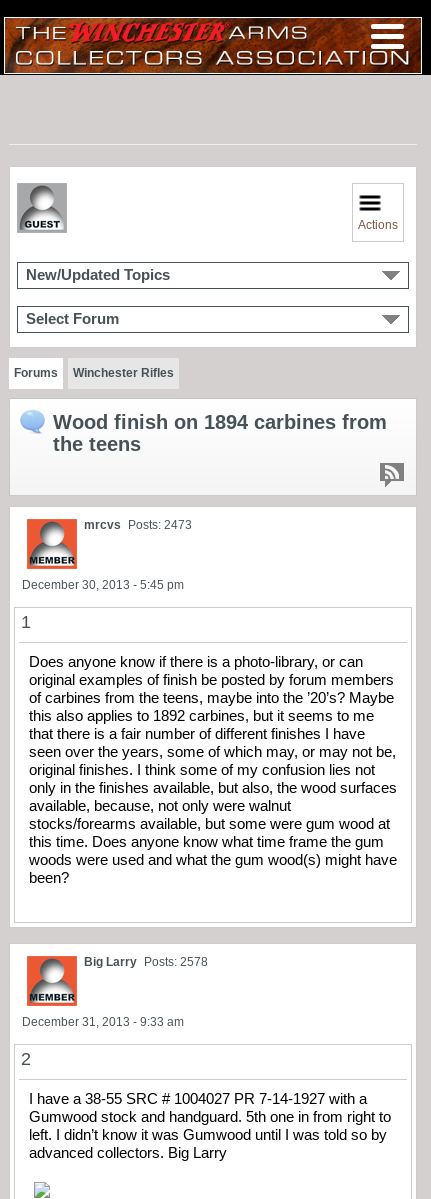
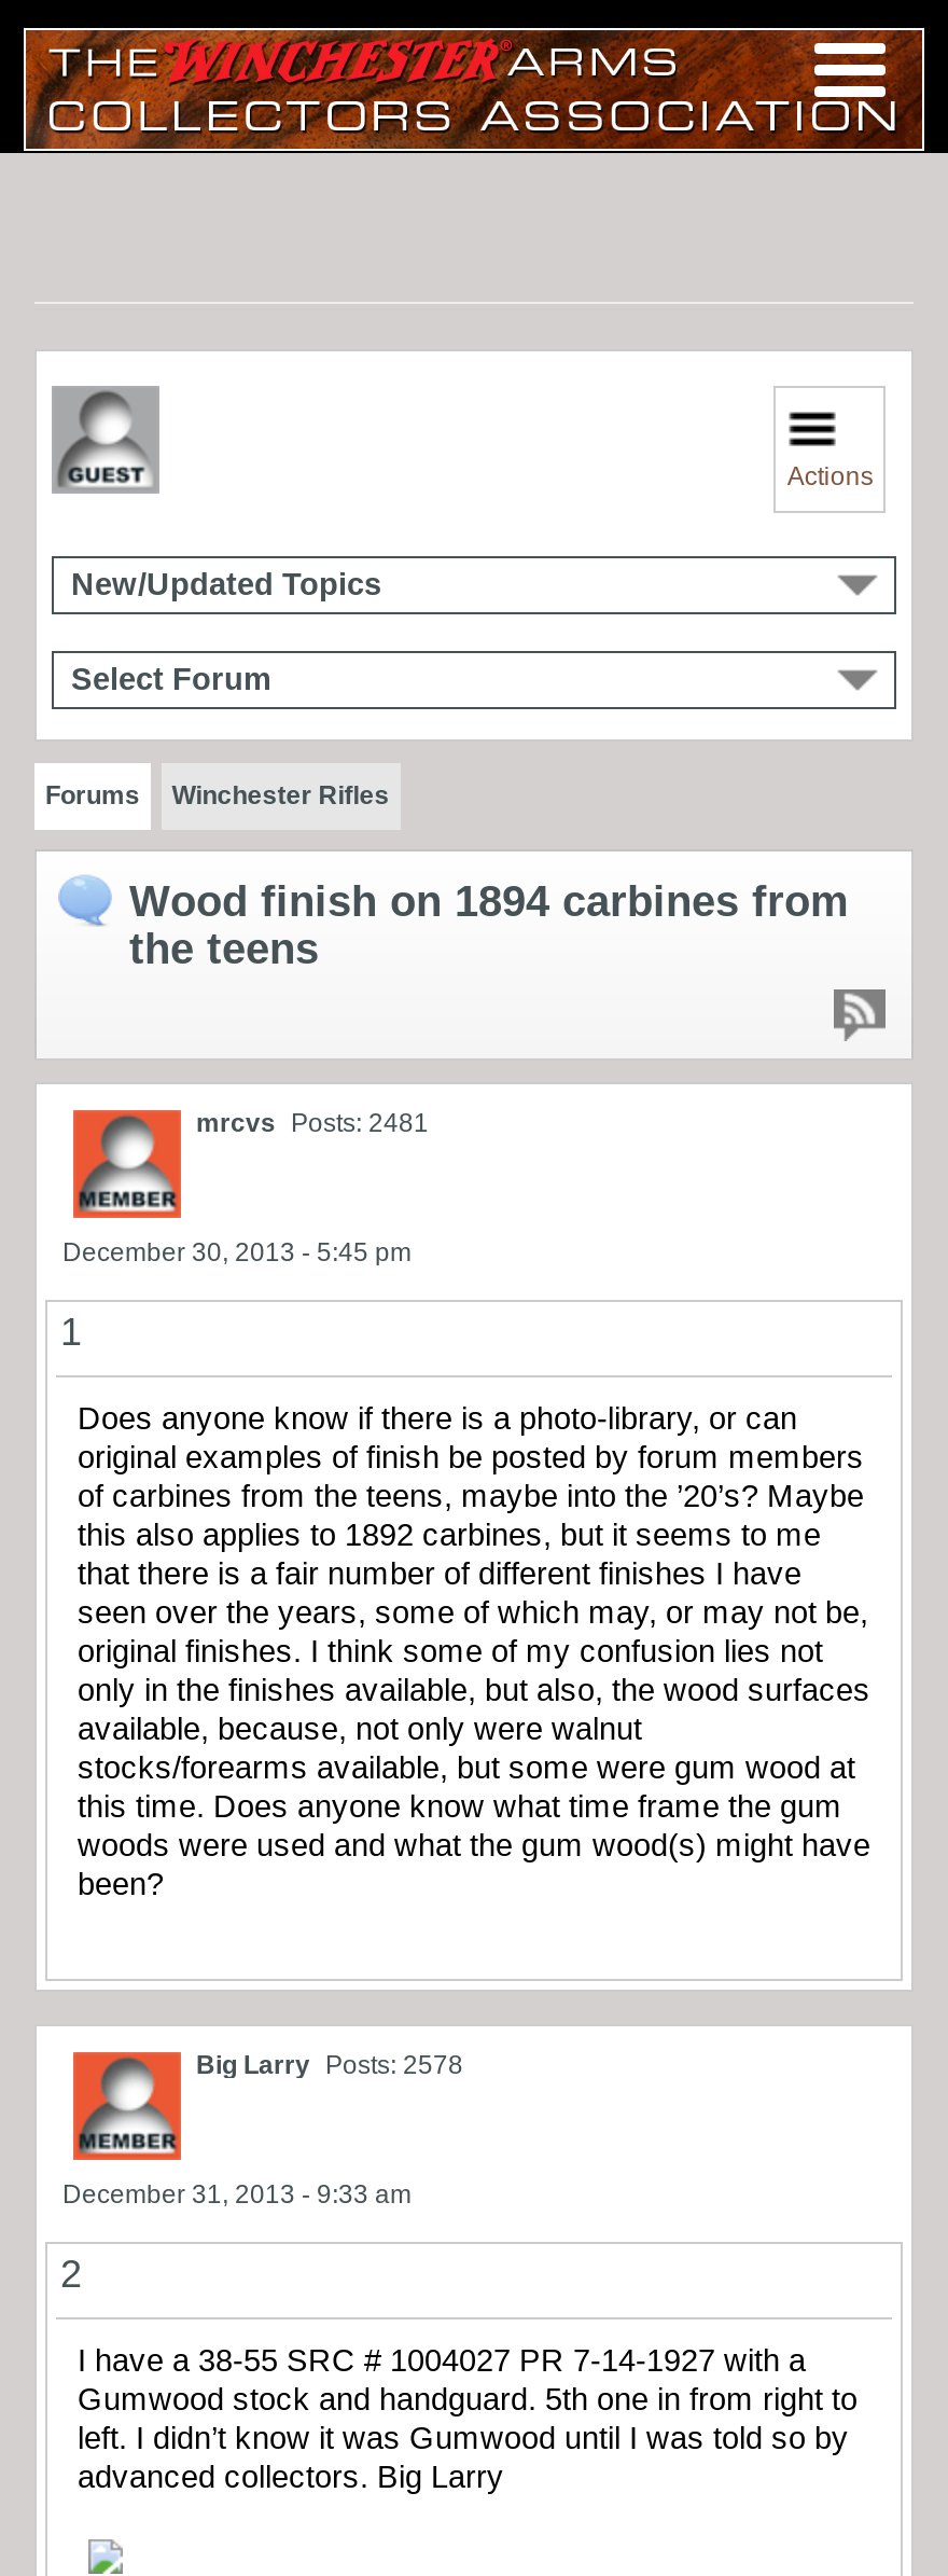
[84,518,192,532] mrcvs Posts: 2473 -> [196,1107,429,1138] mrcvs Posts: 2481

